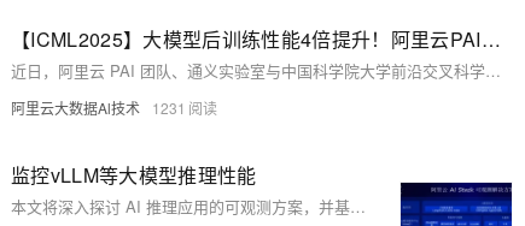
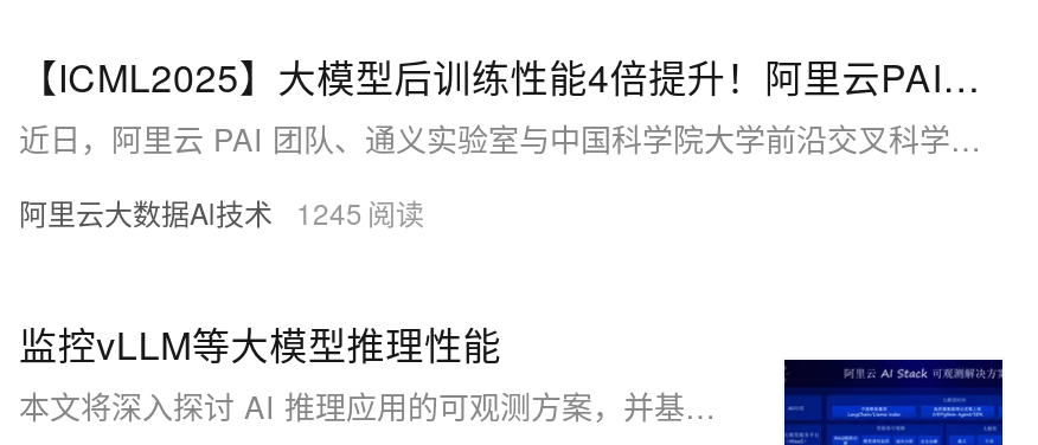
[11,97,186,118] 阿里云大数据Al技术 1231 -> [19,192,363,232] 阿里云大数据Al技术 1245

